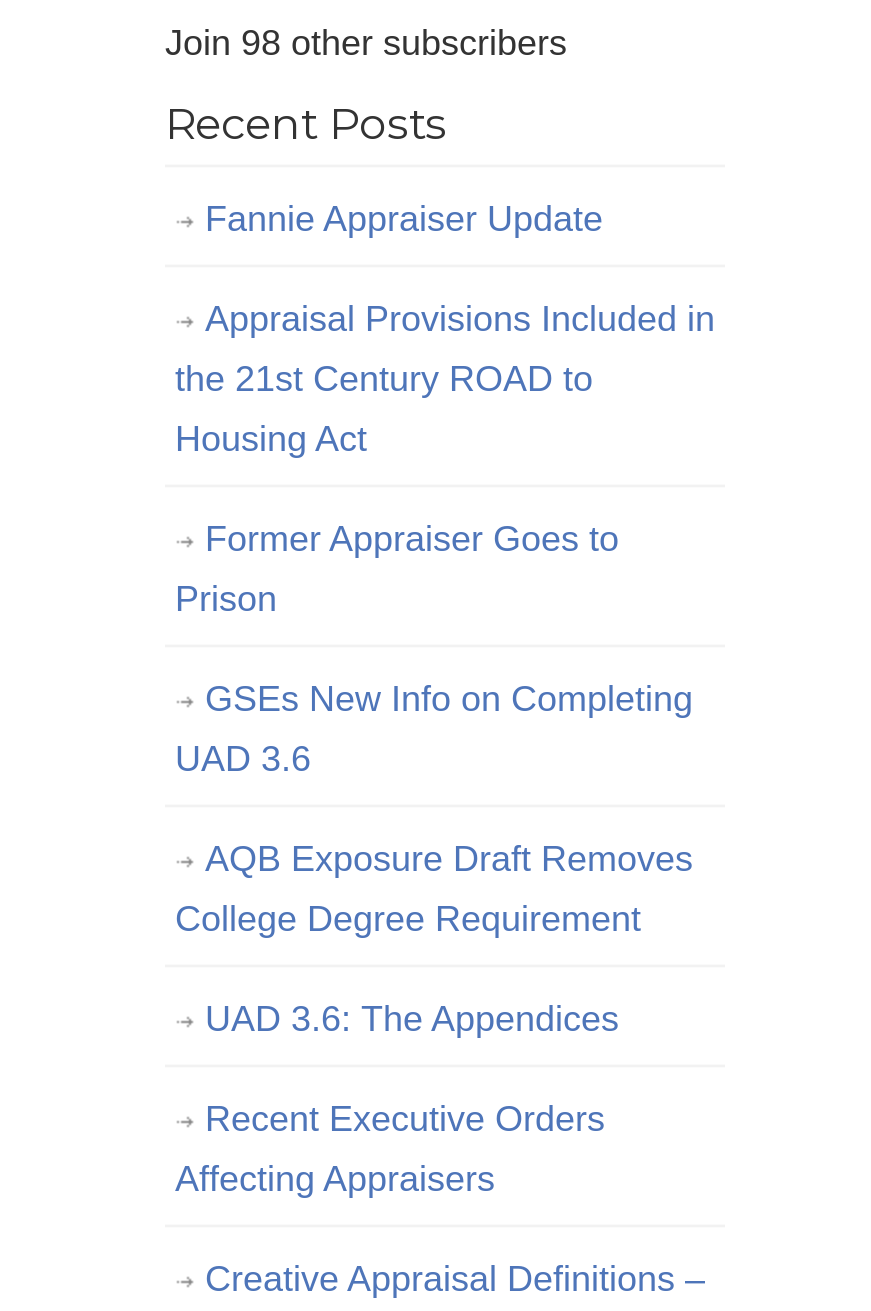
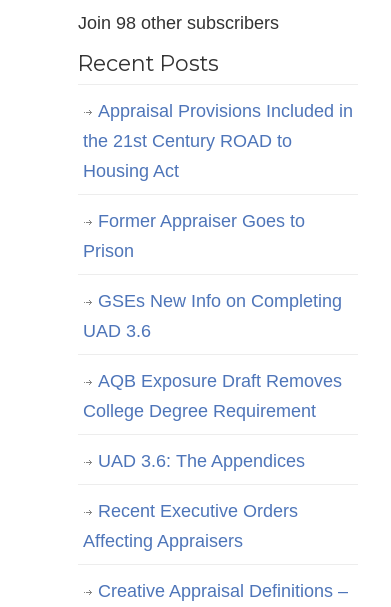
[205,199,603,239] Fannie Appraiser Update -> none

